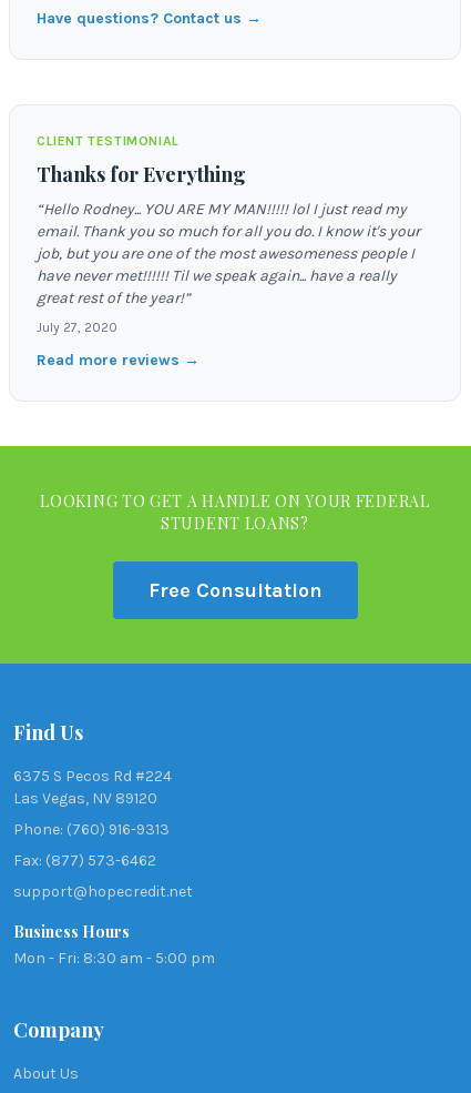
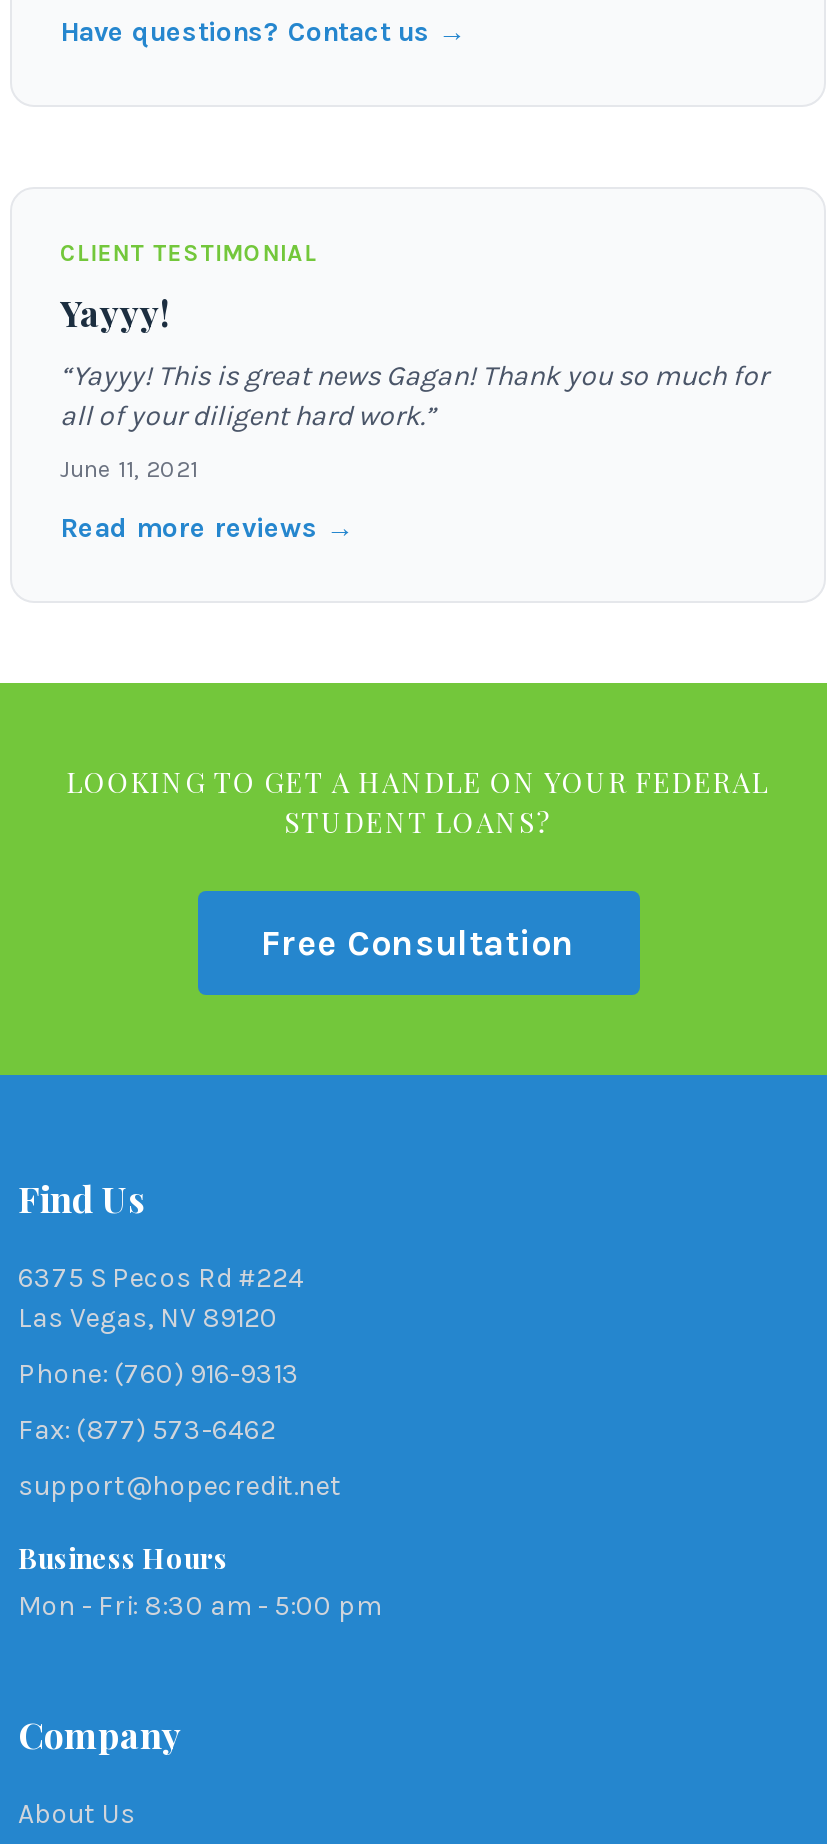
[37,161,246,188] Thanks for Everything -> [60,289,170,337] Yayyy!
[37,200,420,307] “Hello Rodney... YOU ARE MY MAN!!!!! lol I just read my | email. Thank you so much for all you do. I know it's your | job, but you are one of the most awesomeness people I | have never met!!!!!! Til we speak again... have a really | great rest of the year!” -> [60,359,768,433] “Yayyy! This is great news Gagan! Thank you so much for | all of your diligent hard work.”
[37,320,117,335] July 27, 2020 -> [60,455,198,483] June 11, 2021

